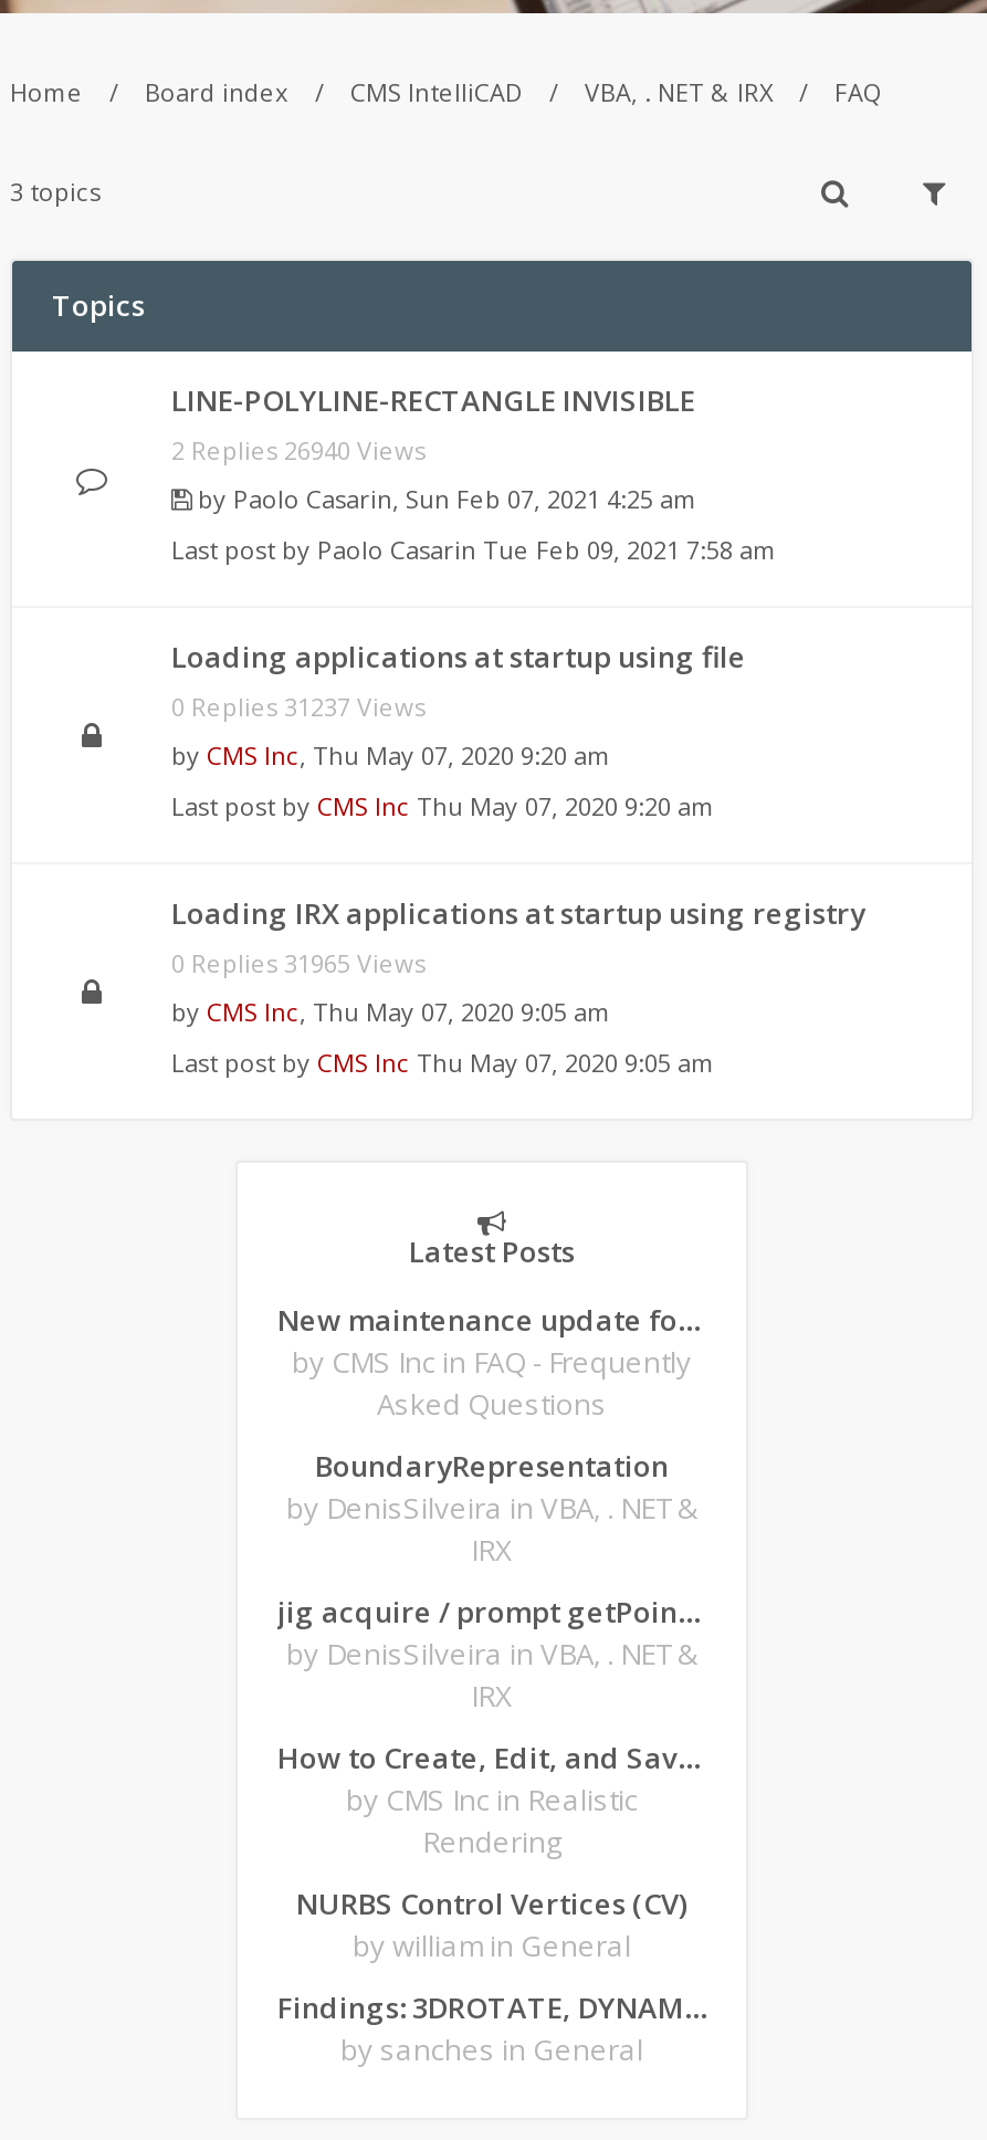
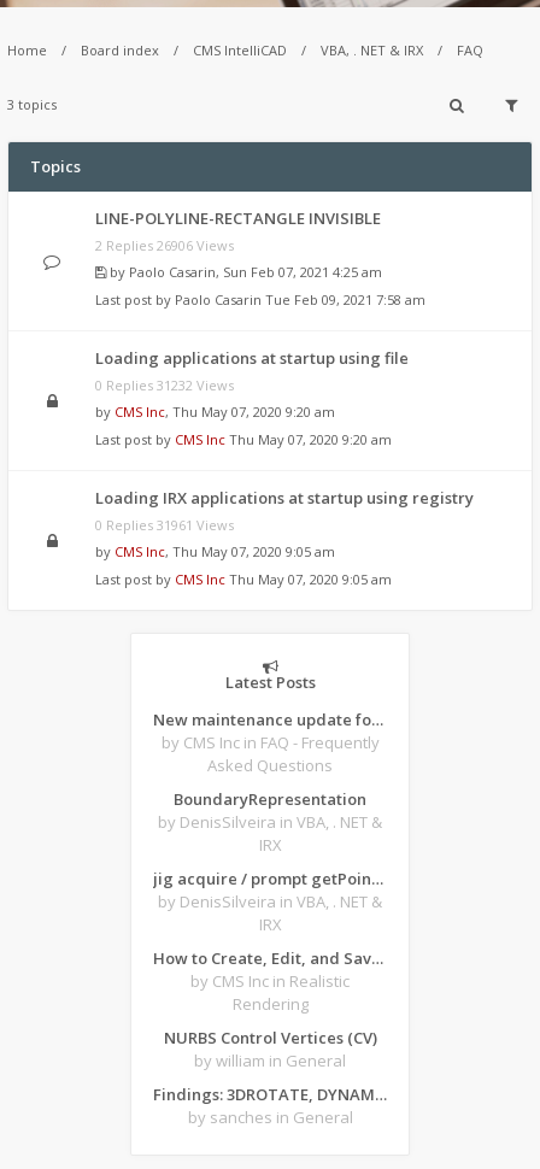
[171,433,426,466] 2 Replies 26940 Views -> [95,236,234,254] 2 Replies 26906 Views
[171,690,426,723] 0 Replies 31237 Views -> [95,376,234,394] 0 Replies 31232 Views
[171,946,426,979] 0 Replies 31965 Views -> [95,516,234,534] 0 Replies 31961 Views

